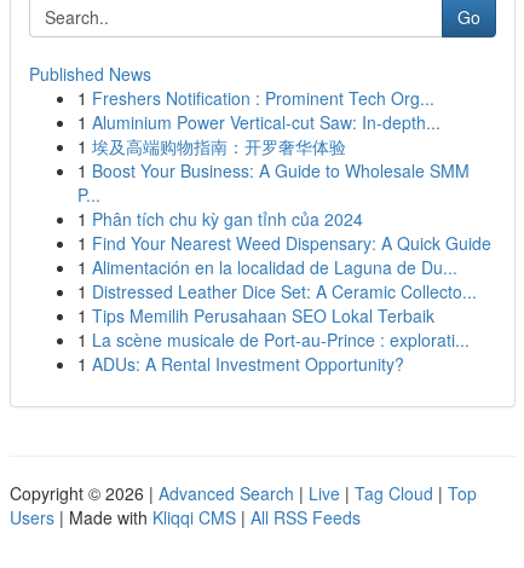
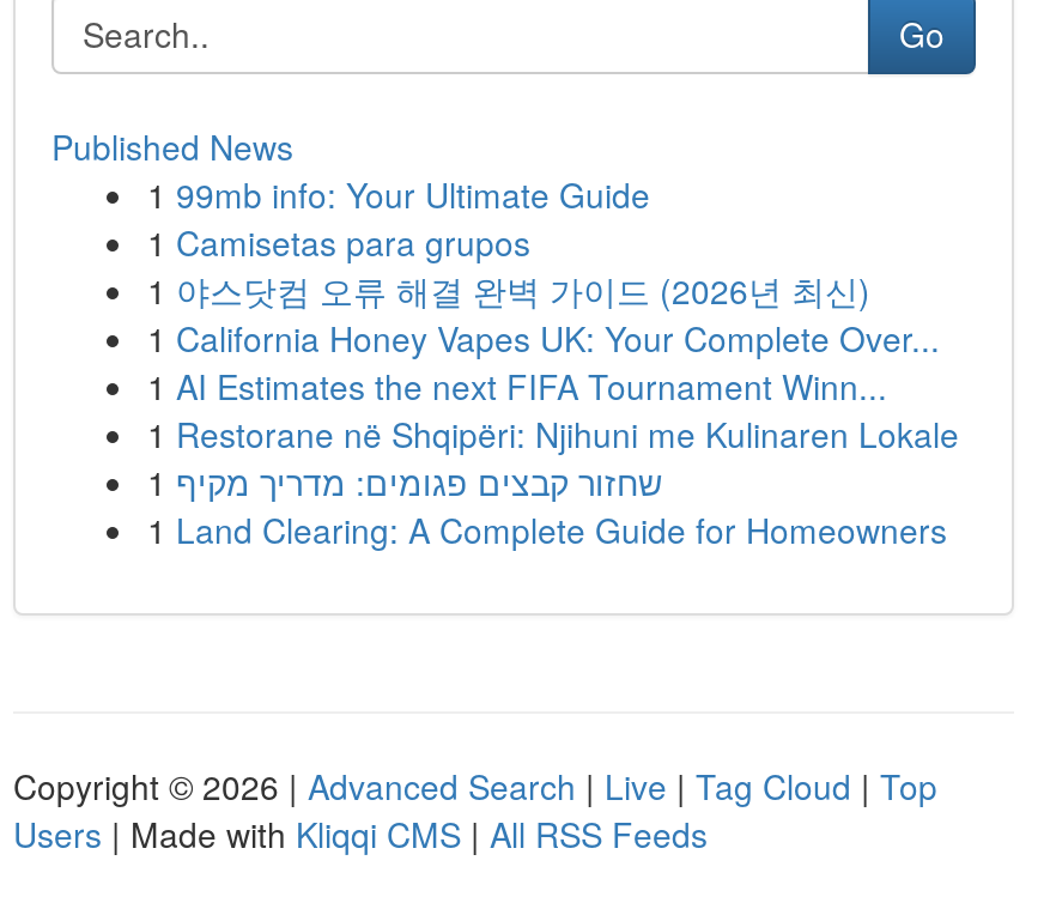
[77,86,491,376] 1 Freshers Notification : Prominent Tech Org... | 1 Aluminium Power Vertical-cut Saw: In-depth... | 1 埃及高端购物指南：开罗奢华体验 | 1 Boost Your Business: A Guide to Wholesale SMM | P... | 1 Phân tích chu kỳ gan tỉnh của 2024 | 1 Find Your Nearest Weed Dispensary: A Quick Guide | 1 Alimentación en la localidad de Laguna de Du... | 1 Distressed Leather Dice Set: A Ceramic Collecto... | 1 Tips Memilih Perusahaan SEO Lokal Terbaik | 1 La scène musicale de Port-au-Prince : explorati... | 1 ADUs: A Rental Investment Opportunity? -> [147,170,959,553] 1 99mb info: Your Ultimate Guide | 1 Camisetas para grupos | 1 야스닷컴 오류 해결 완벽 가이드 (2026년 최신) | 1 California Honey Vapes UK: Your Complete Over... | 1 AI Estimates the next FIFA Tournament Winn... | 1 Restorane në Shqipëri: Njihuni me Kulinaren Lokale | 1 שחזור קבצים פגומים: מדריך מקיף | 1 Land Clearing: A Complete Guide for Homeowners

